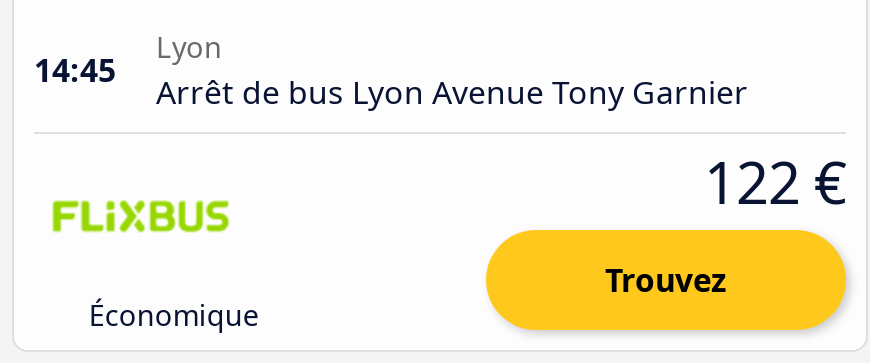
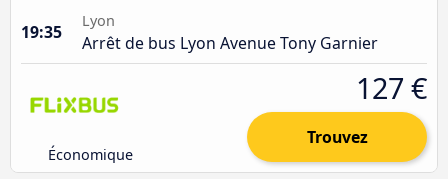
[34,48,748,114] 14:45 Arrêt de bus Lyon Avenue Tony Garnier -> [21,21,378,54] 19:35 Arrêt de bus Lyon Avenue Tony Garnier
[704,142,846,220] 122 € -> [356,68,427,107] 127 €

